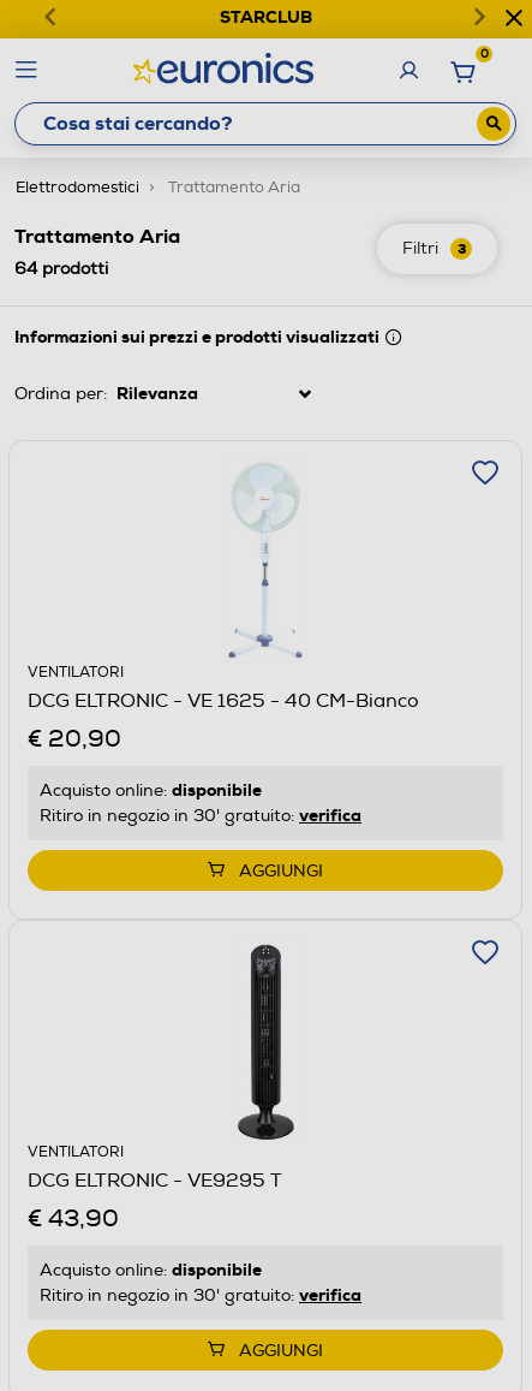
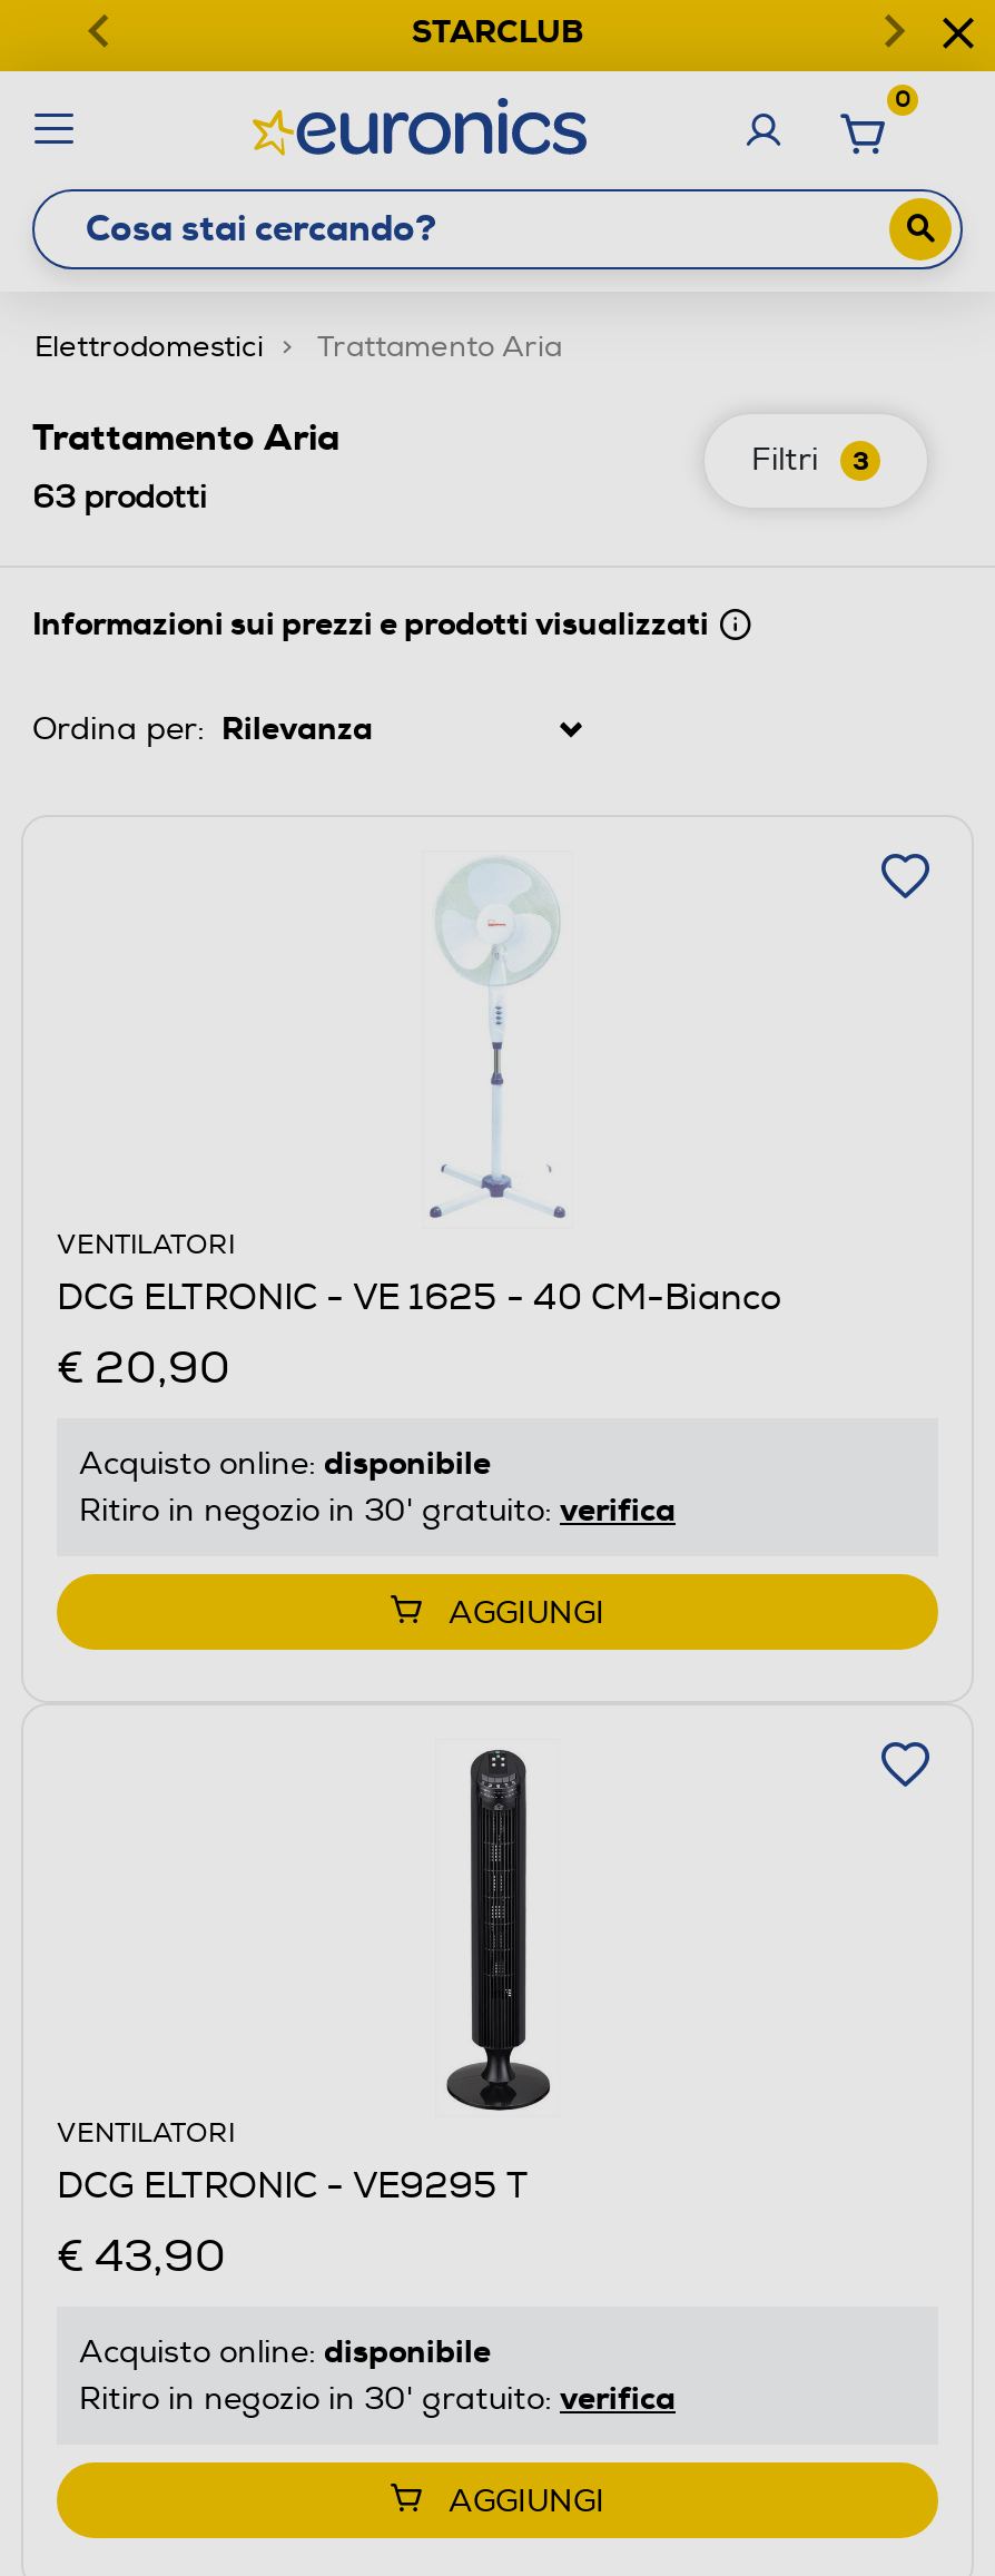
[14,258,108,278] 64 prodotti -> [32,478,206,516] 63 prodotti

